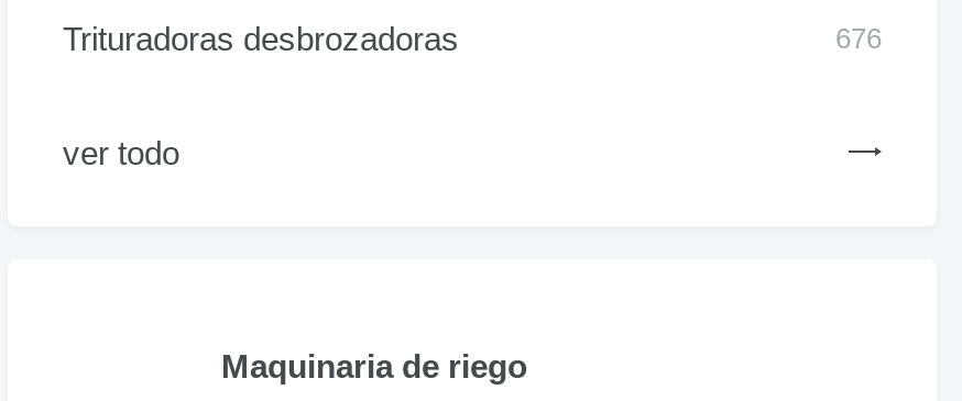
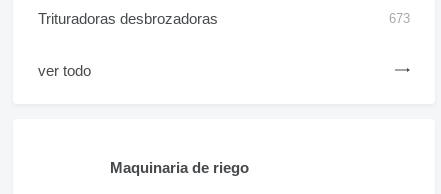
[835,22,882,55] 676 -> [389,11,410,26] 673

